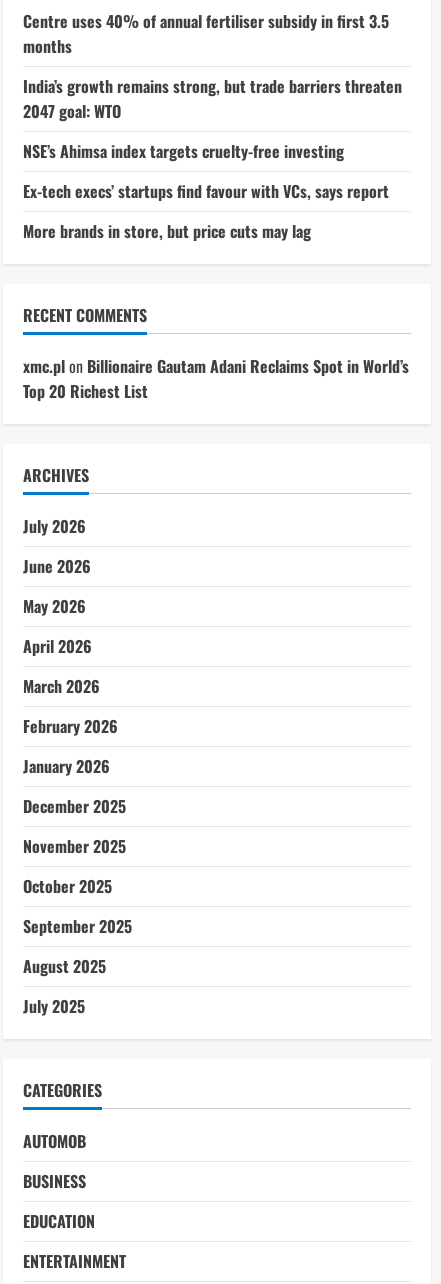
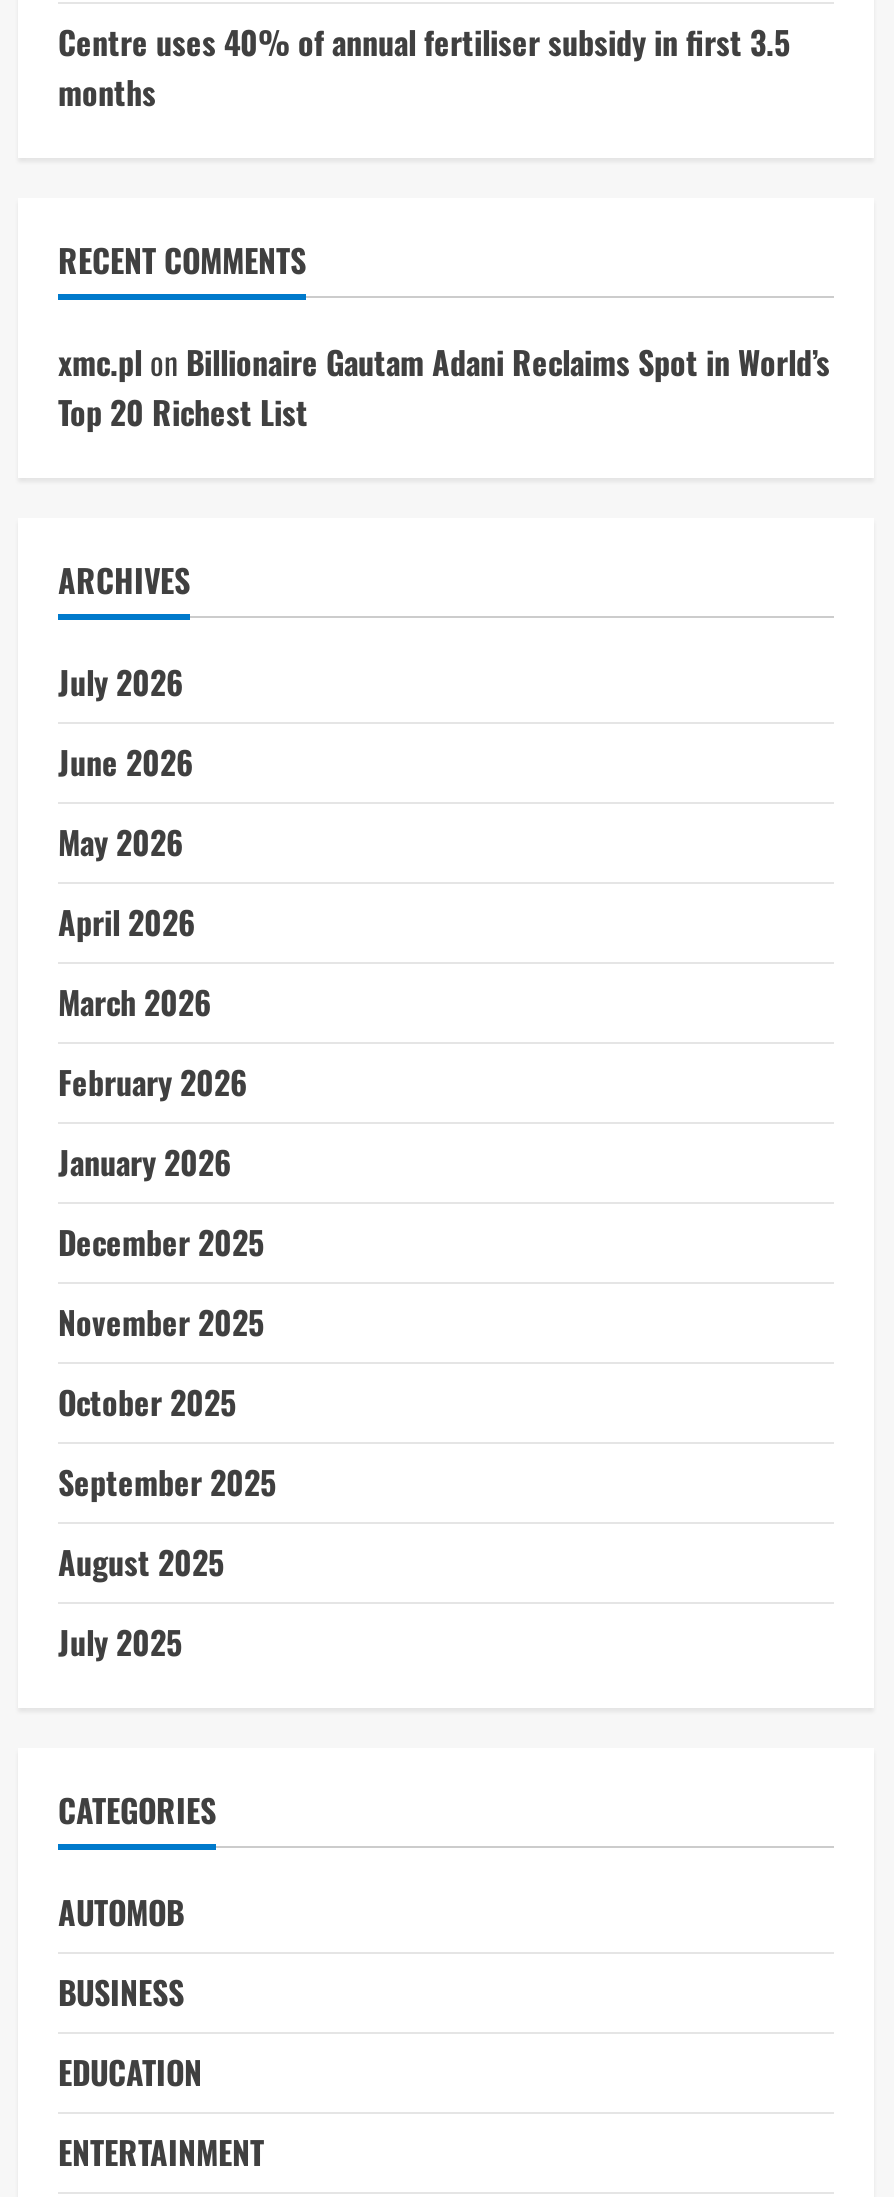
[23,74,402,243] India’s growth remains strong, but trade barriers threaten | 2047 goal: WTO | NSE’s Ahimsa index targets cruelty-free investing | Ex-tech execs’ startups find favour with VCs, says report | More brands in store, but price cuts may lag -> none

